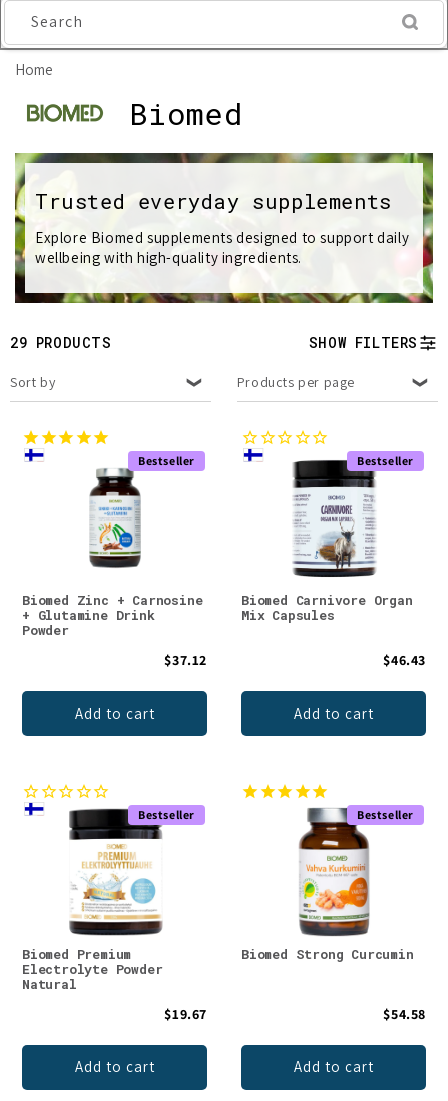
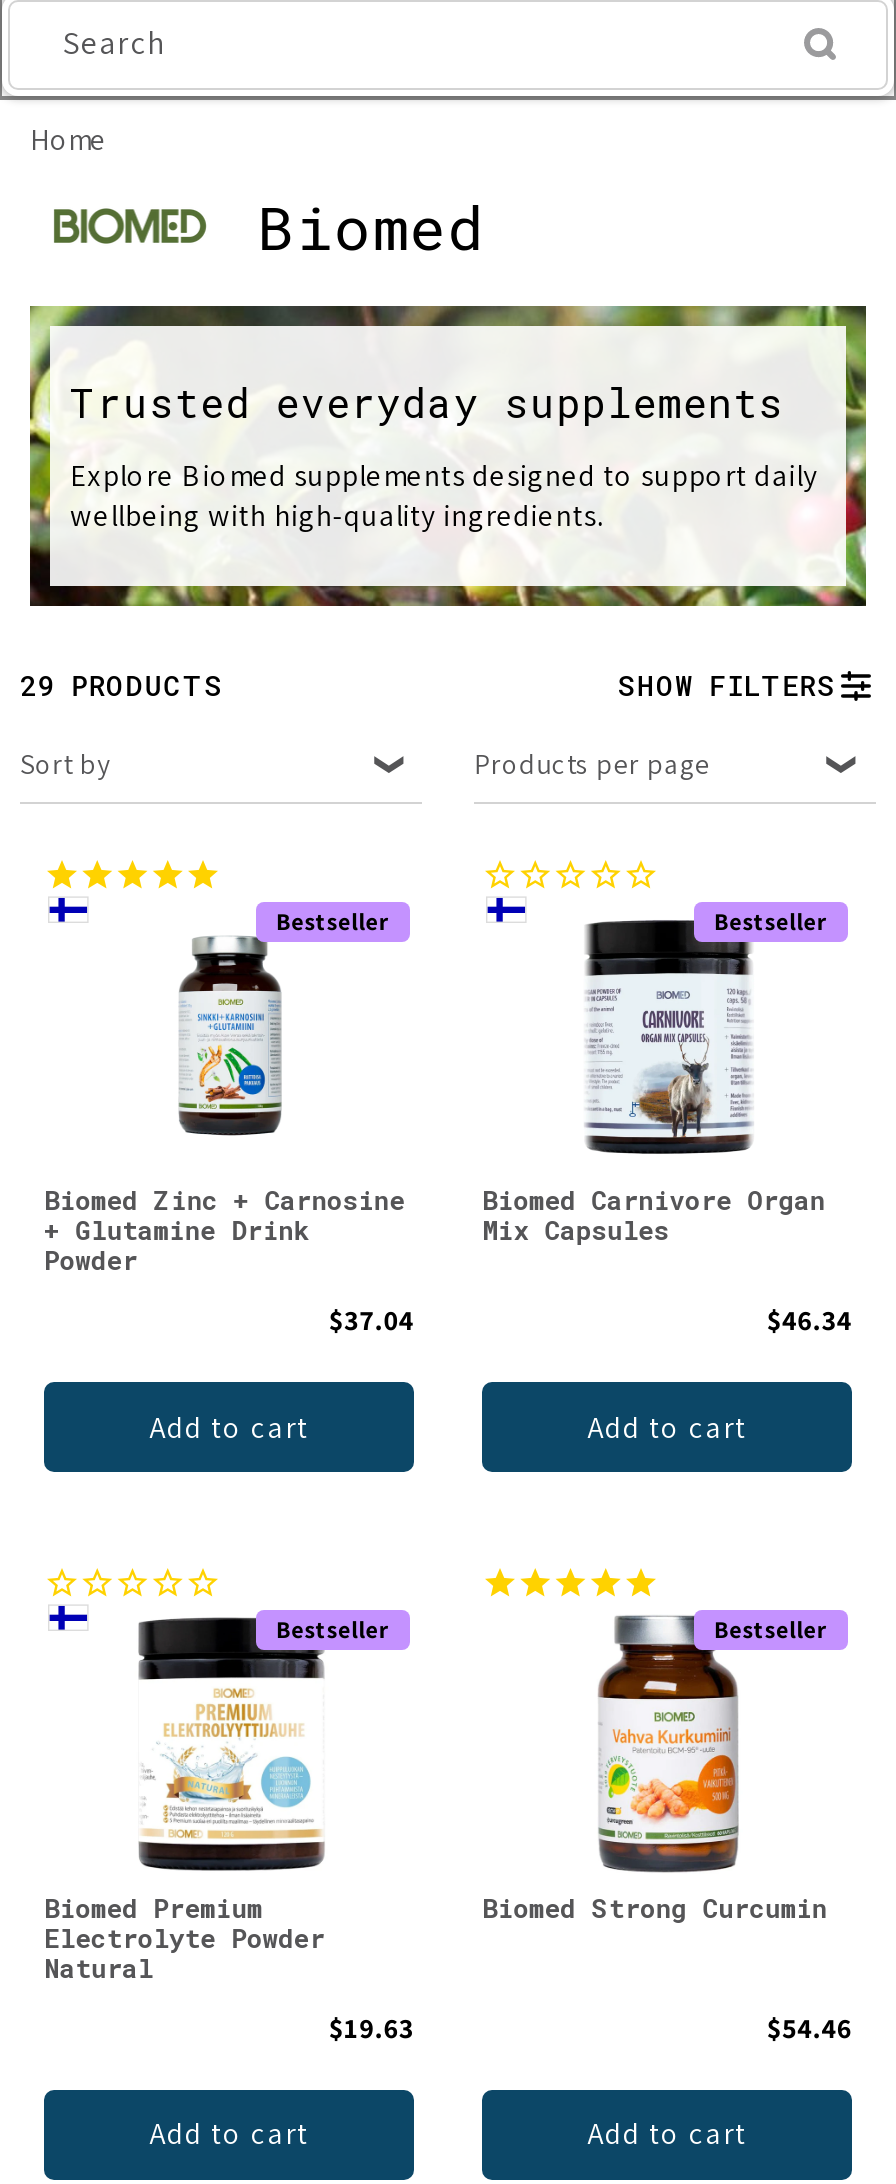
[164,651,207,669] $37.12 -> [329,1302,414,1338] $37.04
[383,651,426,669] $46.43 -> [767,1302,852,1338] $46.34
[164,1005,207,1023] $19.67 -> [329,2010,414,2046] $19.63
[383,1005,426,1023] $54.58 -> [767,2010,852,2046] $54.46

